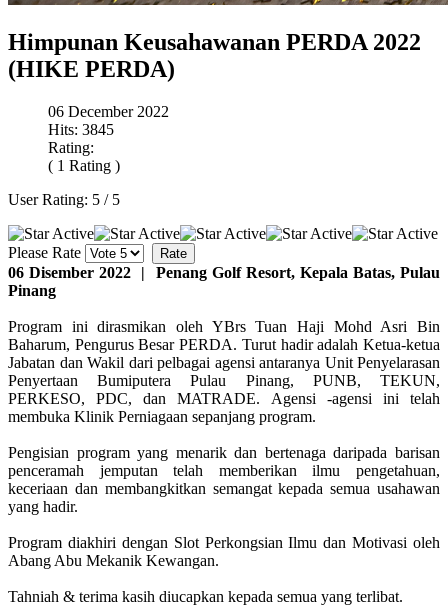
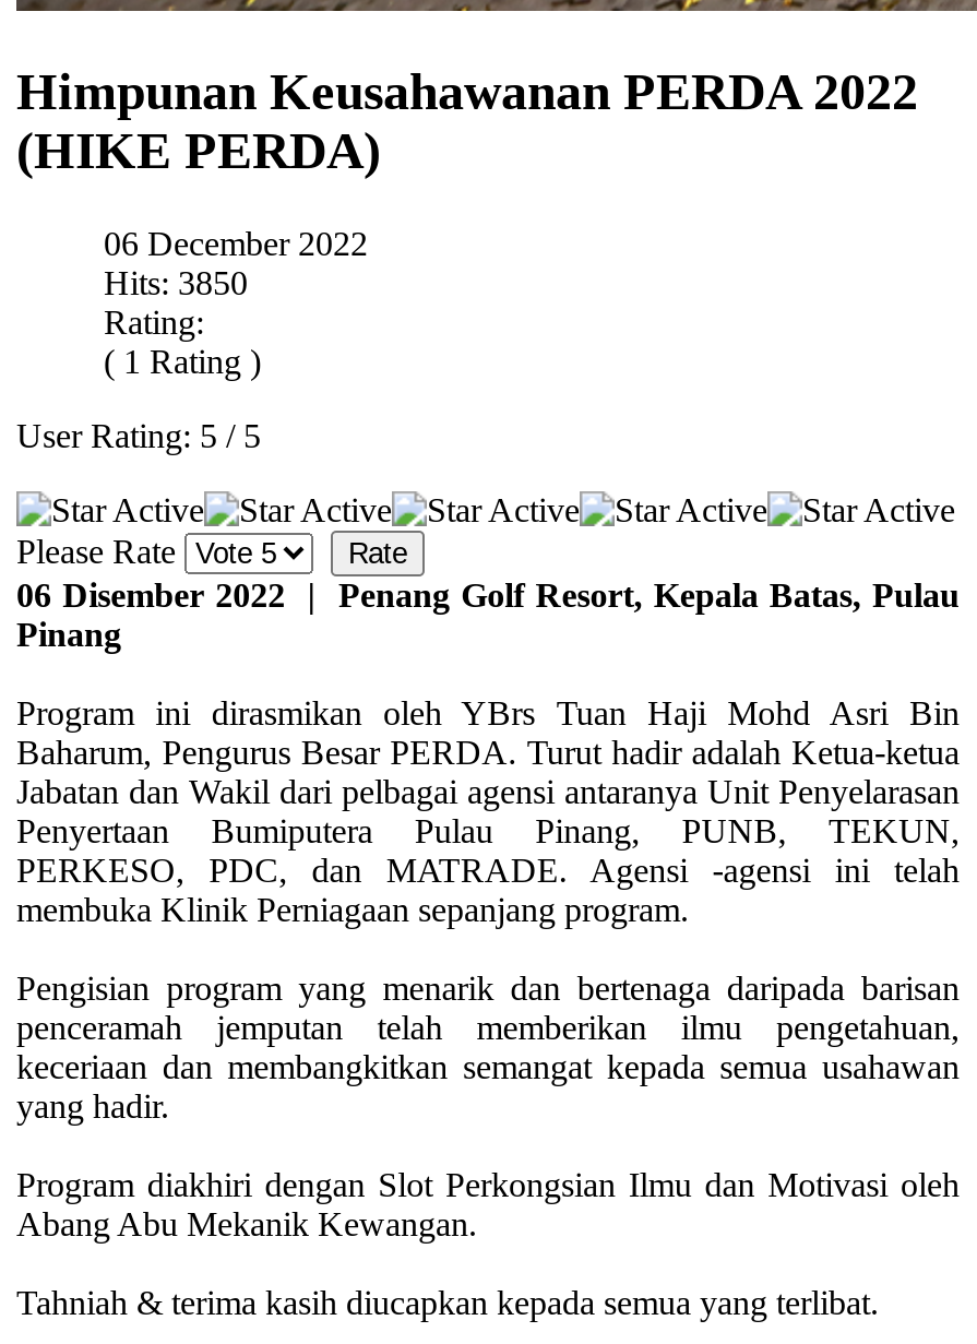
[48,121,114,138] Hits: 3845 -> [104,264,248,301] Hits: 3850

